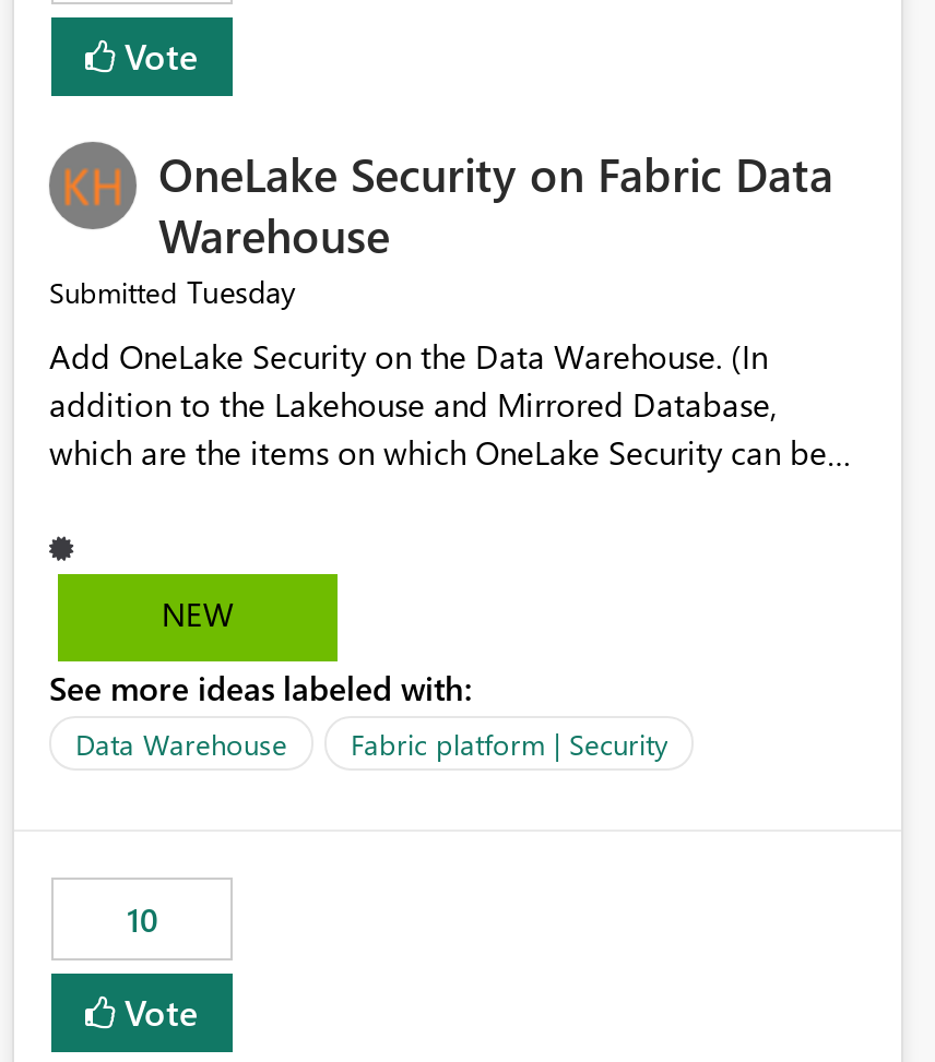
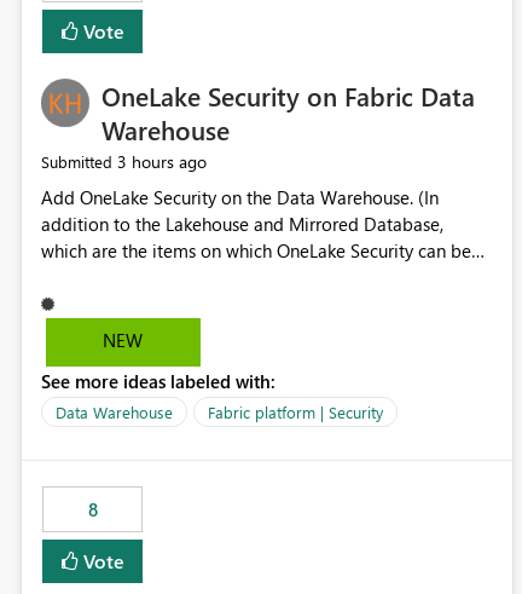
[49,272,296,313] Submitted Tuesday -> [41,150,207,173] Submitted 3 hours ago
[127,898,157,942] 10 -> [88,498,97,522] 8

